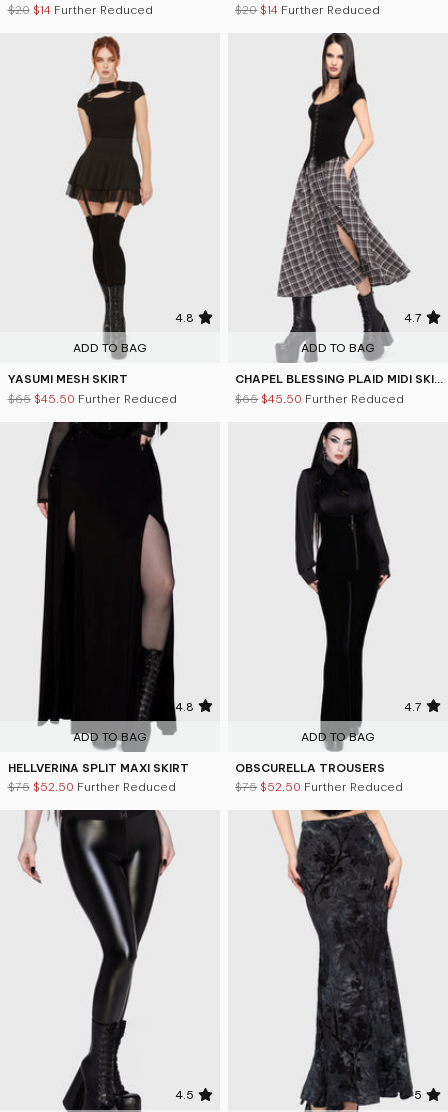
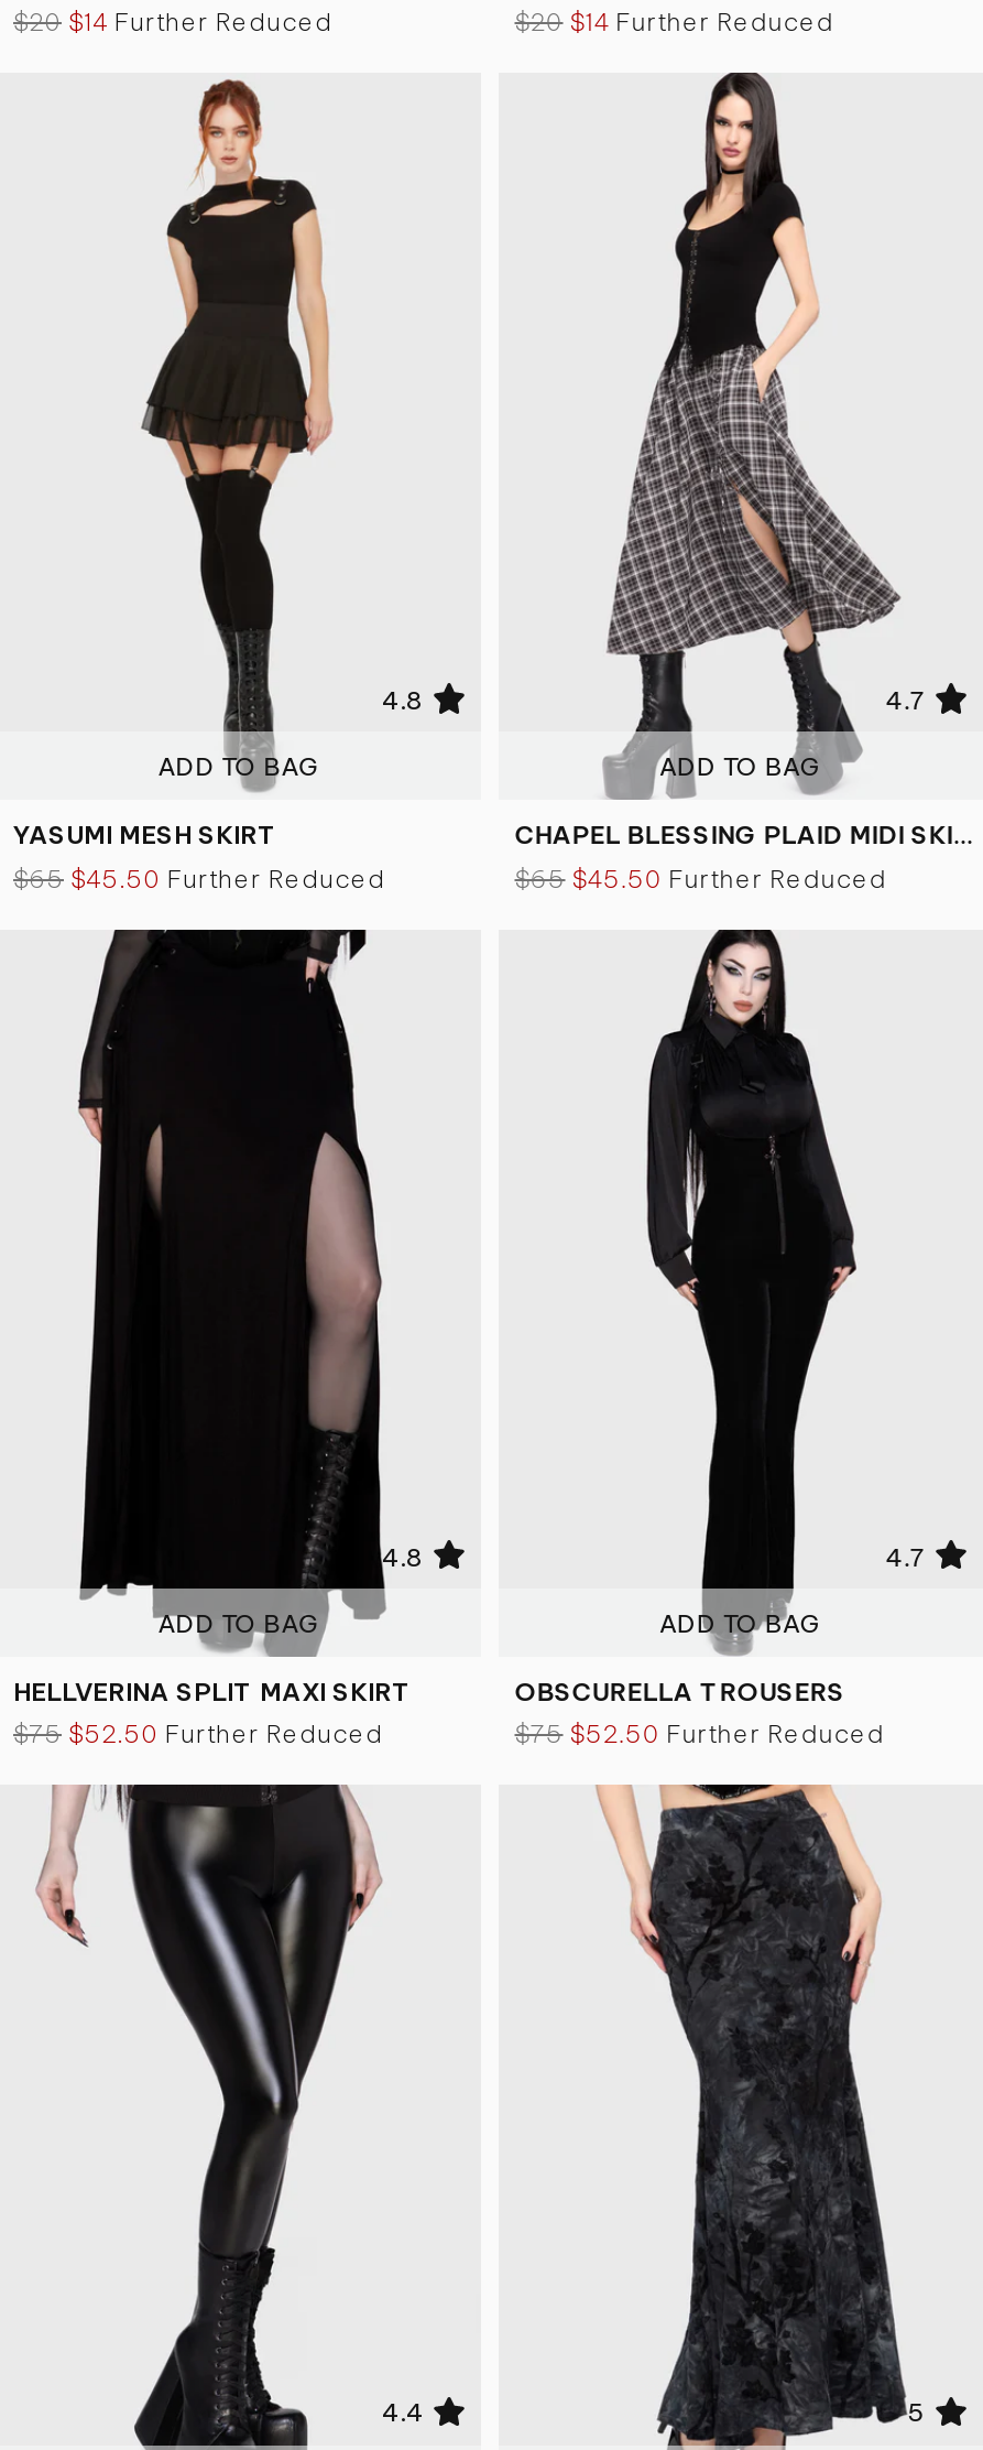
[175,1088,194,1102] 4.5 -> [382,2398,424,2428] 4.4

